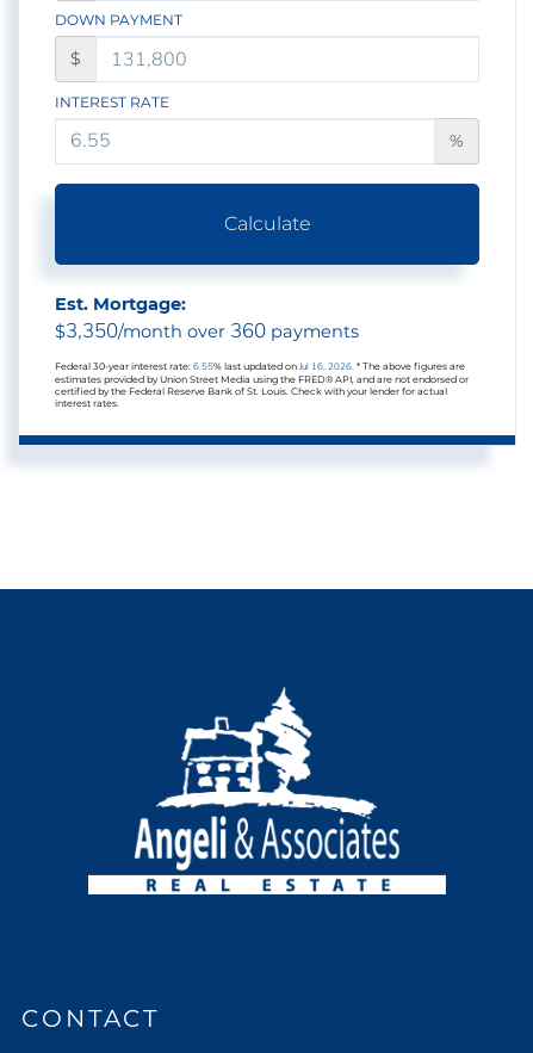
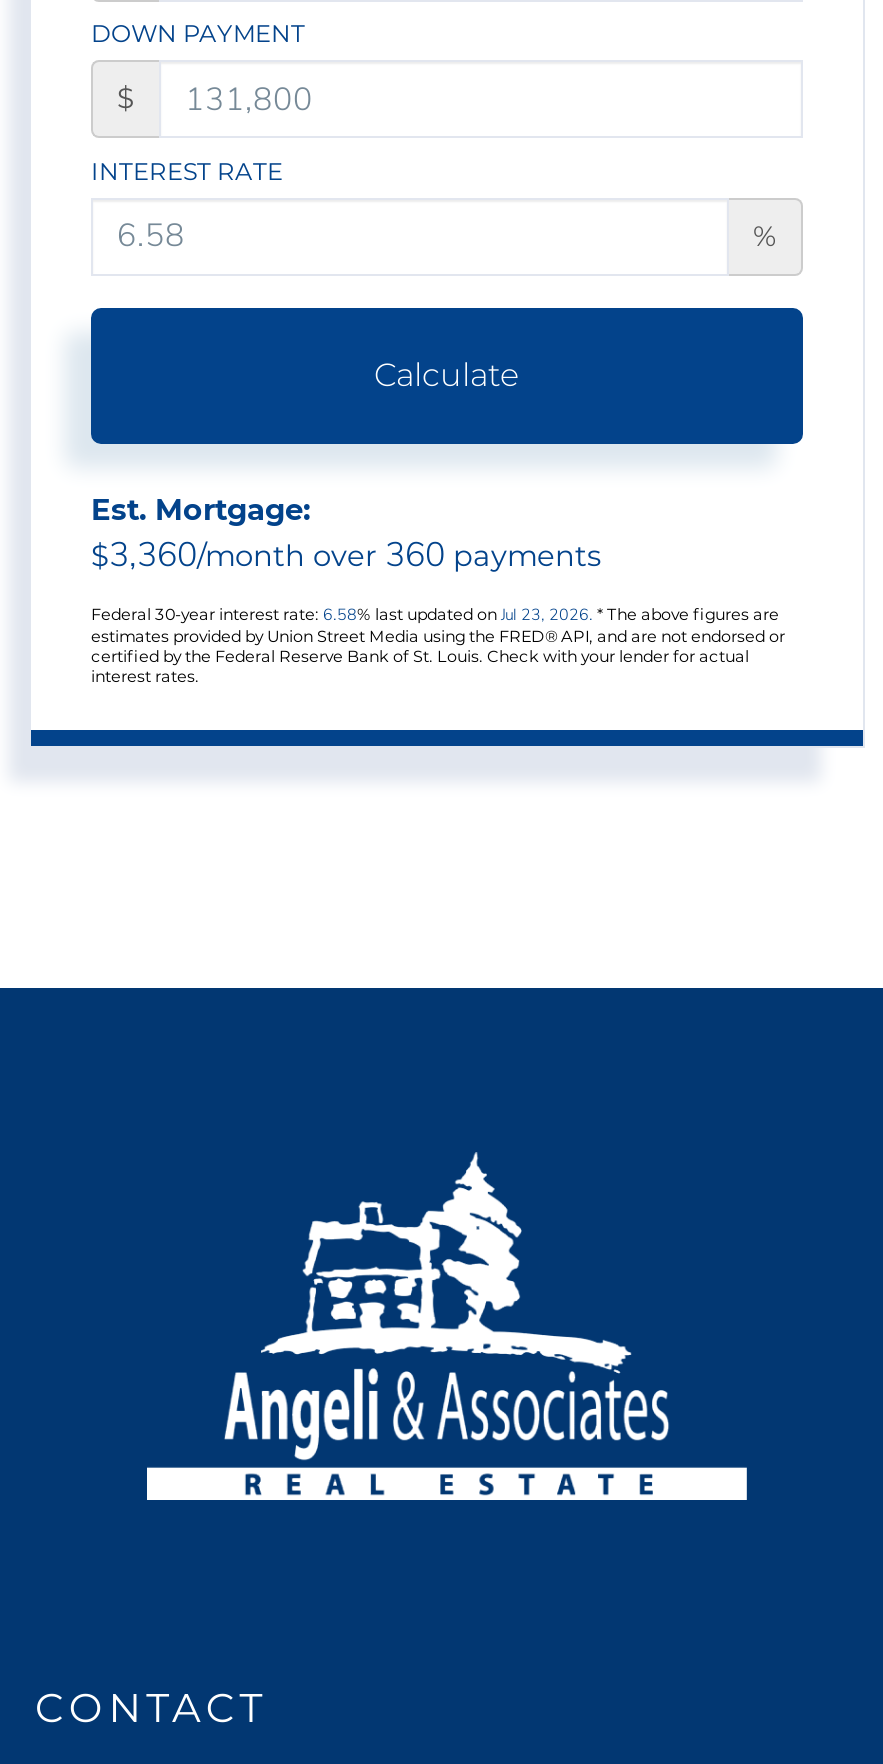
[55,318,359,345] $3,350/month over 360 payments -> [91,533,601,579] $3,360/month over 360 payments
[55,361,465,374] Federal 30-year interest rate: 6.55% last updated on Jul 16, 2026. * The above figures are -> [91,605,779,627] Federal 30-year interest rate: 6.58% last updated on Jul 23, 2026. * The above figures are

